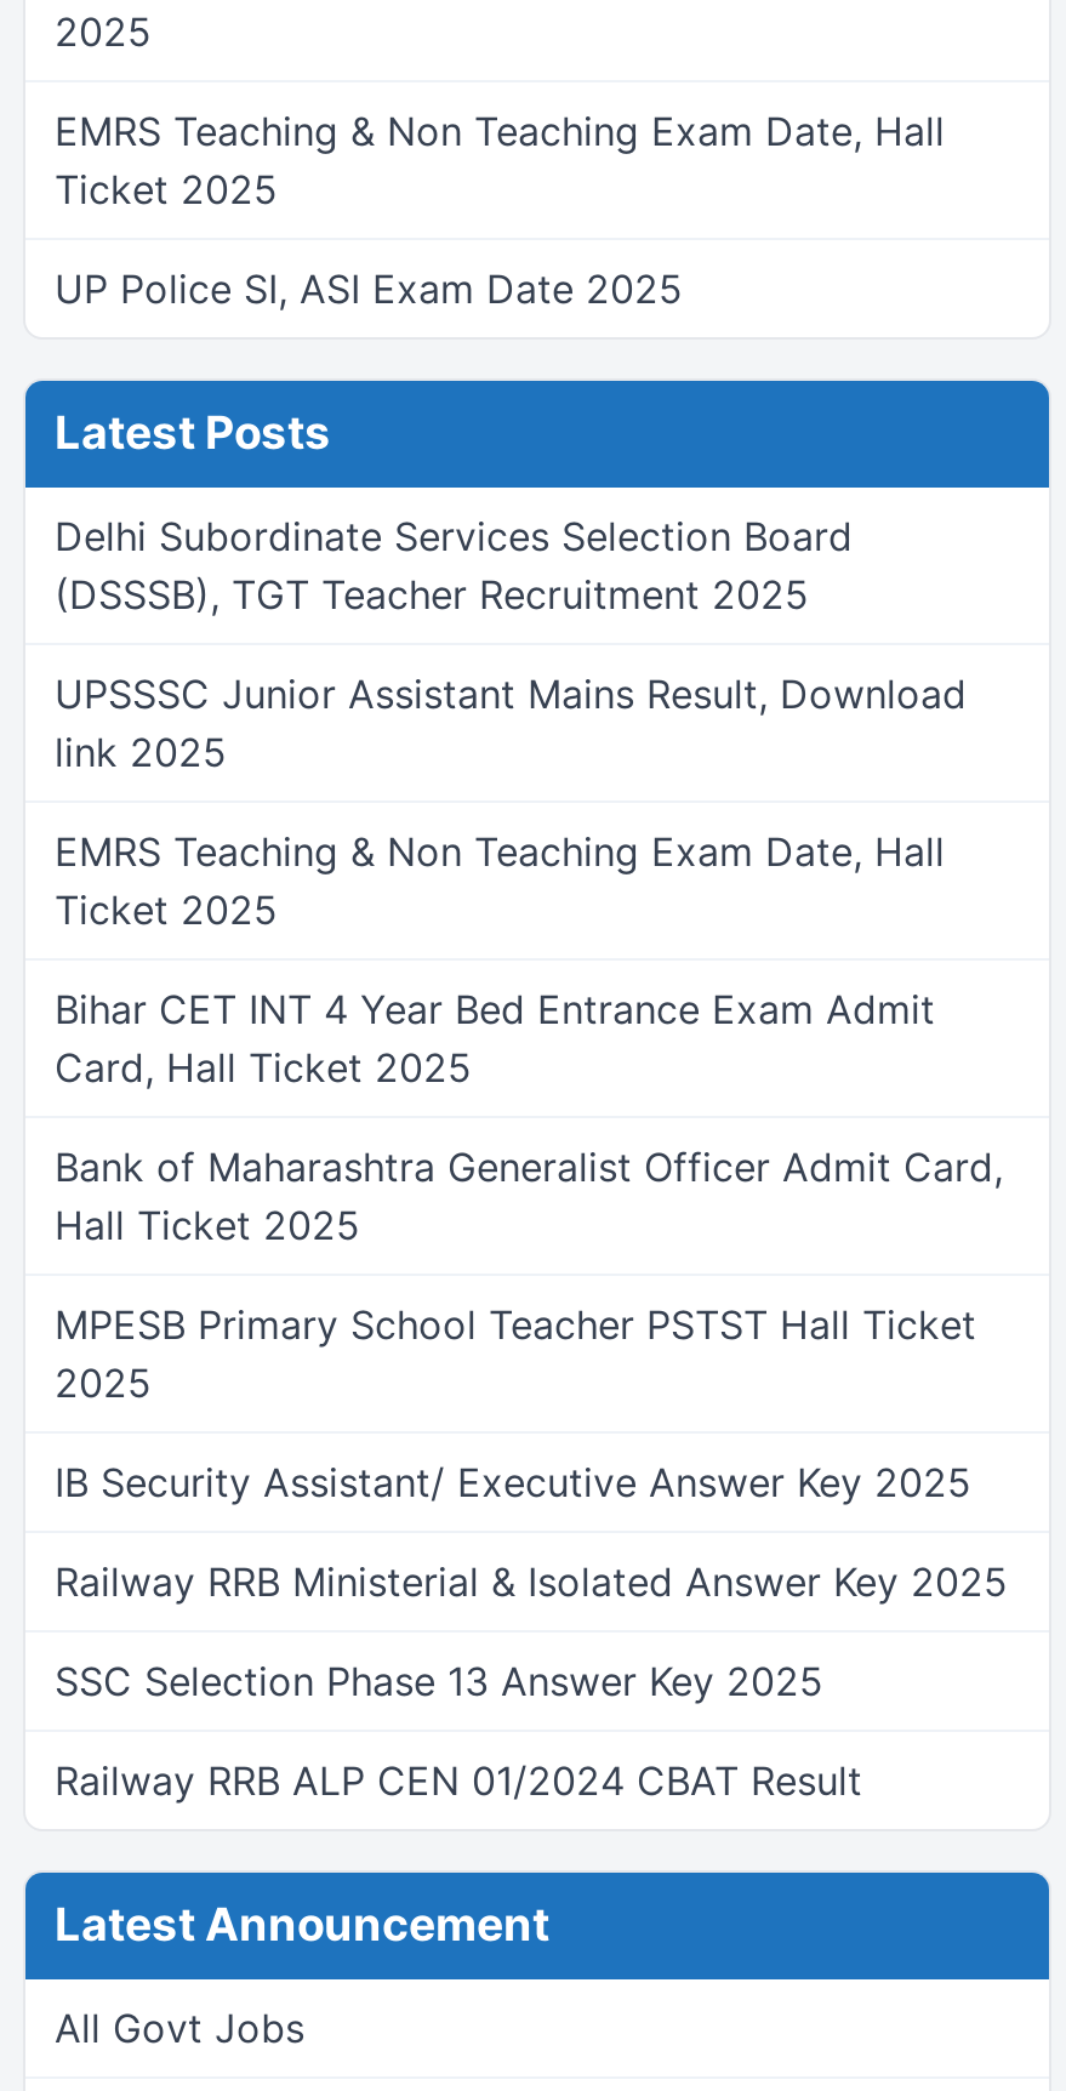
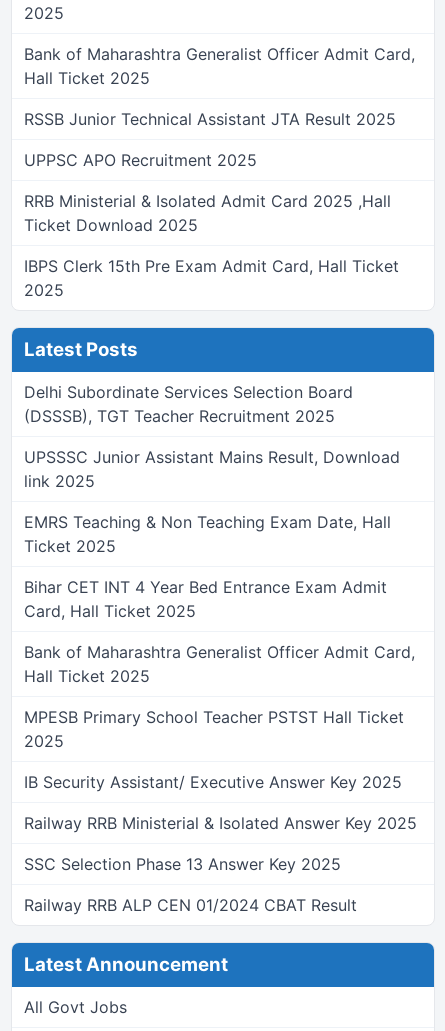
[55,106,945,312] EMRS Teaching & Non Teaching Exam Date, Hall | Ticket 2025 | UP Police SI, ASI Exam Date 2025 -> [24,44,415,300] Bank of Maharashtra Generalist Officer Admit Card, | Hall Ticket 2025 | RSSB Junior Technical Assistant JTA Result 2025 | UPPSC APO Recruitment 2025 | RRB Ministerial & Isolated Admit Card 2025 ,Hall | Ticket Download 2025 | IBPS Clerk 15th Pre Exam Admit Card, Hall Ticket | 2025

